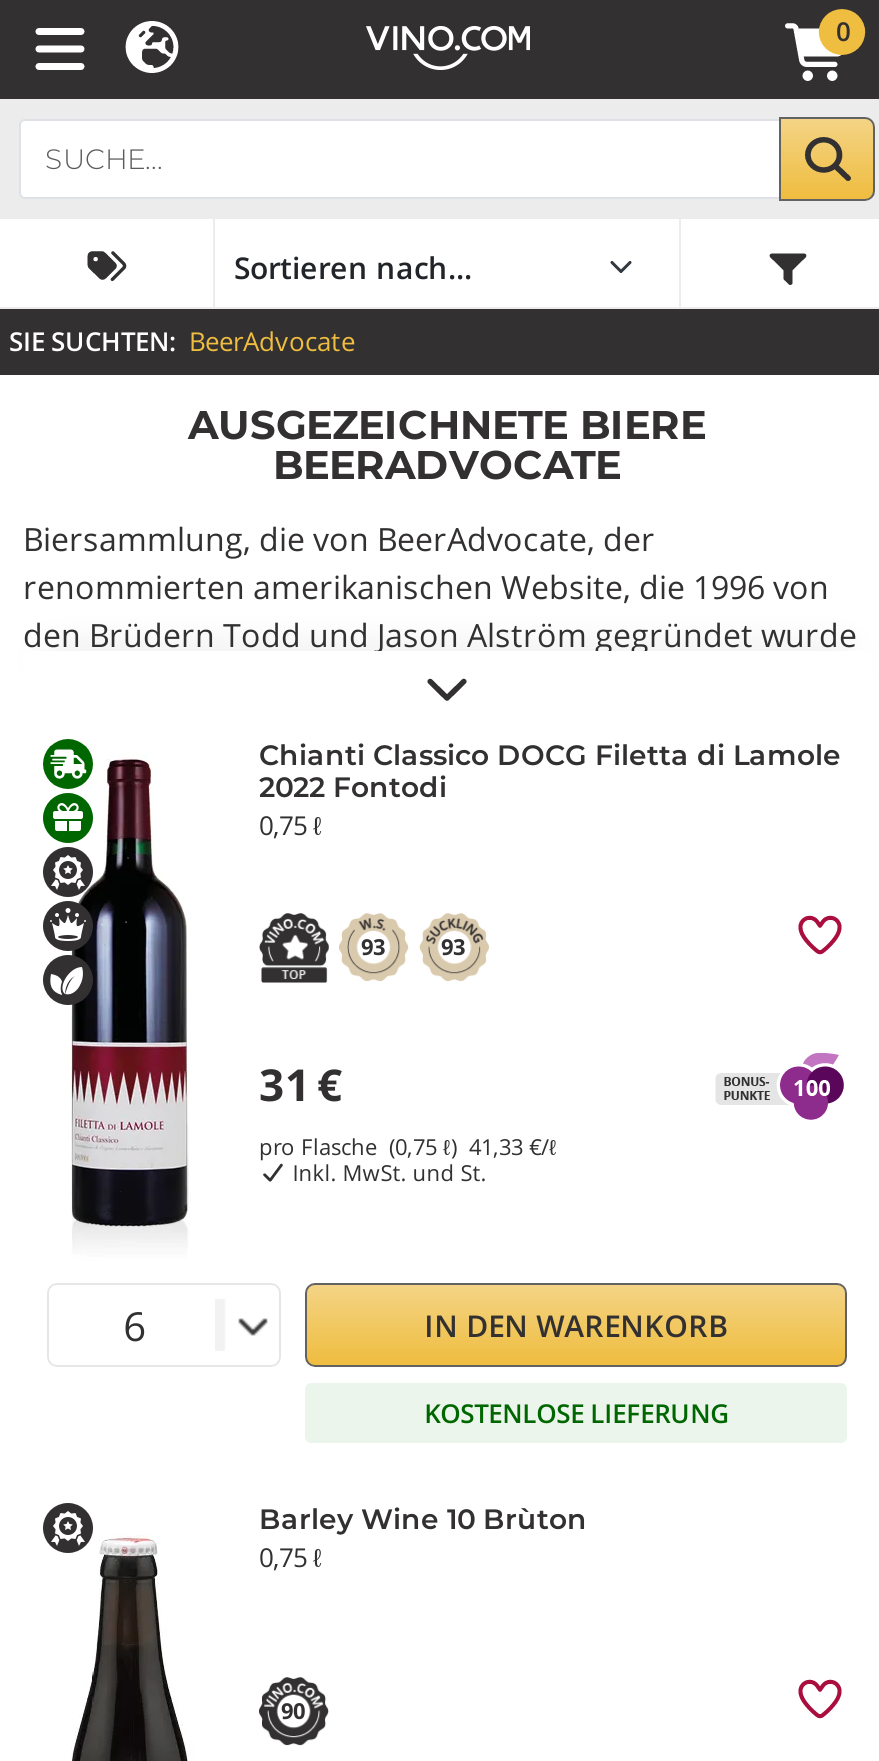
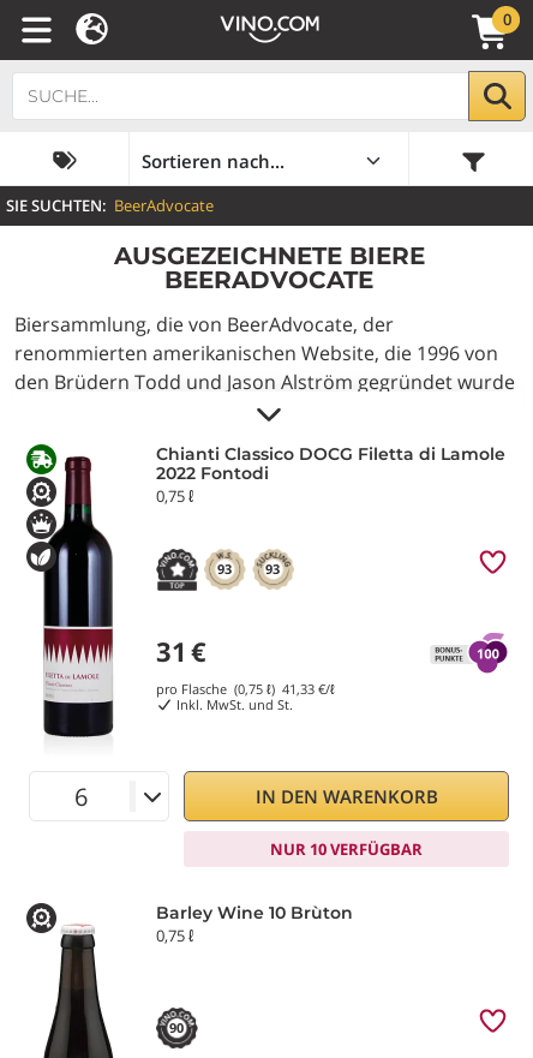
[424,1394,728,1430] KOSTENLOSE LIEFERUNG -> [270,838,423,859] NUR 10 VERFÜGBAR

